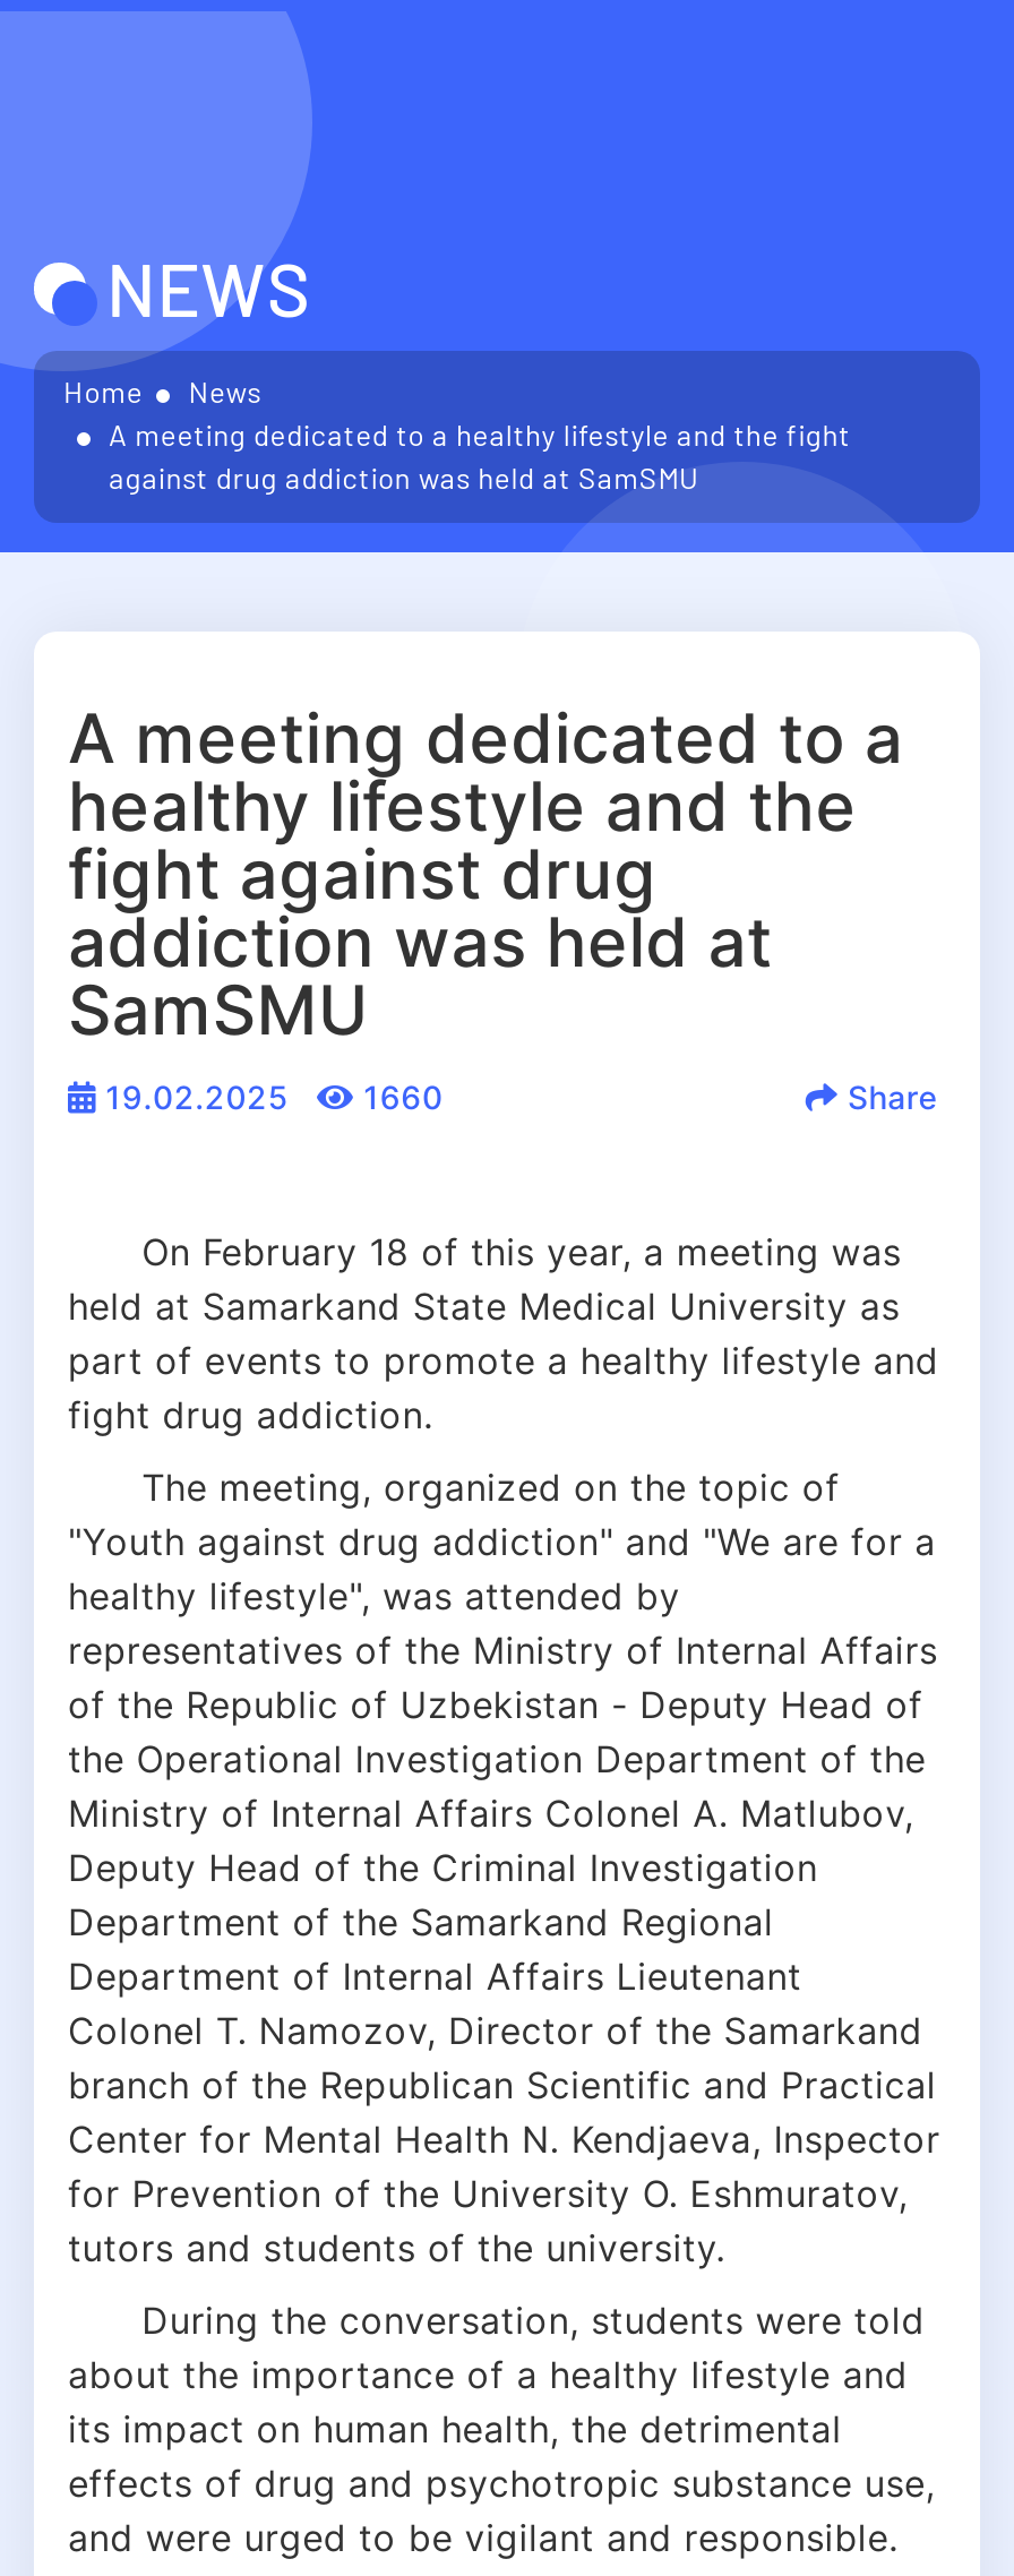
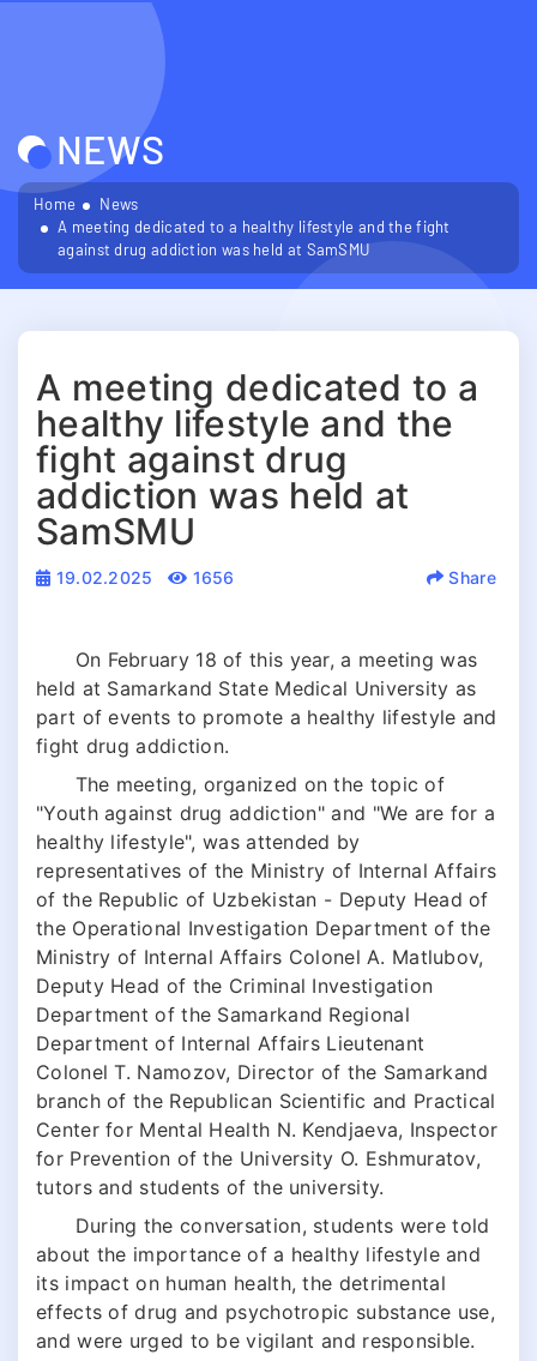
[105,1078,443,1116] 19.02.2025 1660 -> [56,567,235,588] 19.02.2025 1656

